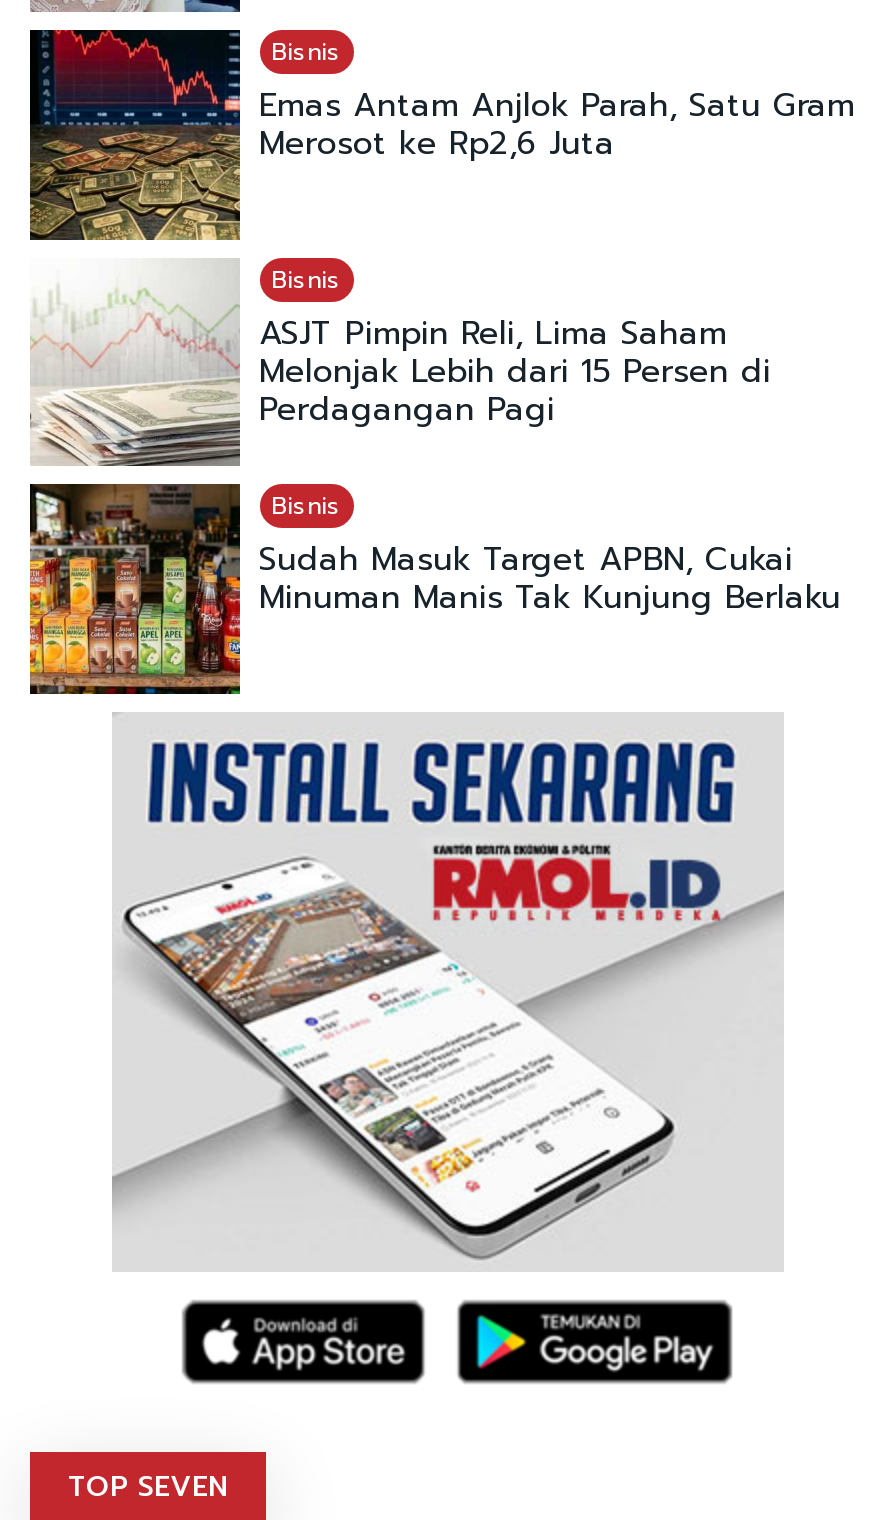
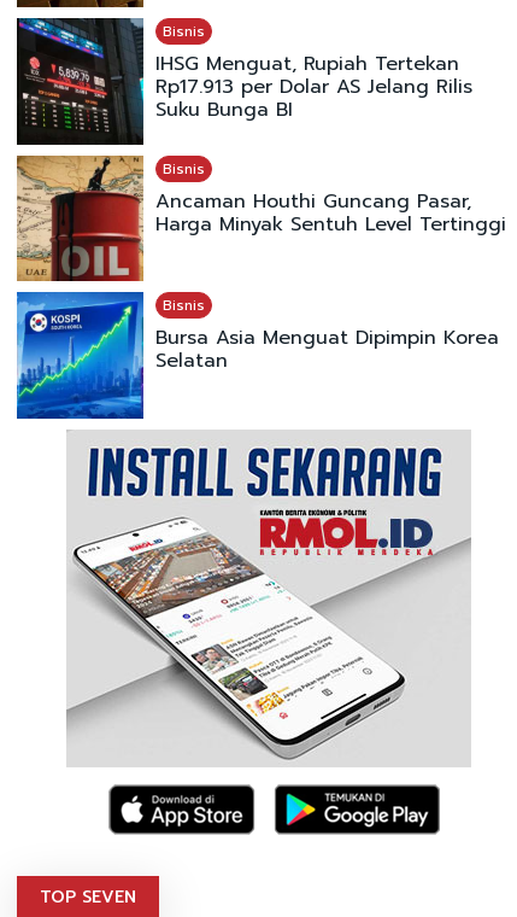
[28,28,855,242] [image] | Emas Antam Anjlok Parah, Satu Gram | Merosot ke Rp2,6 Juta -> [17,17,472,146] [image] | IHSG Menguat, Rupiah Tertekan | Rp17.913 per Dolar AS Jelang Rilis | Suku Bunga BI
[30,258,771,466] [image] | ASJT Pimpin Reli, Lima Saham | Melonjak Lebih dari 15 Persen di | Perdagangan Pagi -> [16,154,506,282] [image] | Ancaman Houthi Guncang Pasar, | Harga Minyak Sentuh Level Tertinggi
[28,482,841,696] [image] | Sudah Masuk Target APBN, Cukai | Minuman Manis Tak Kunjung Berlaku -> [16,291,498,420] [image] | Bursa Asia Menguat Dipimpin Korea | Selatan

